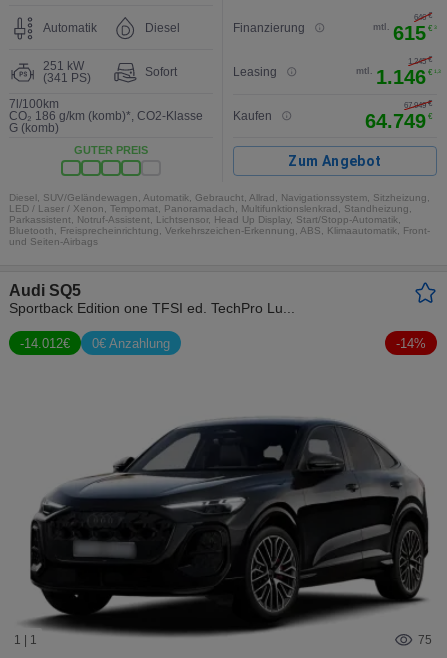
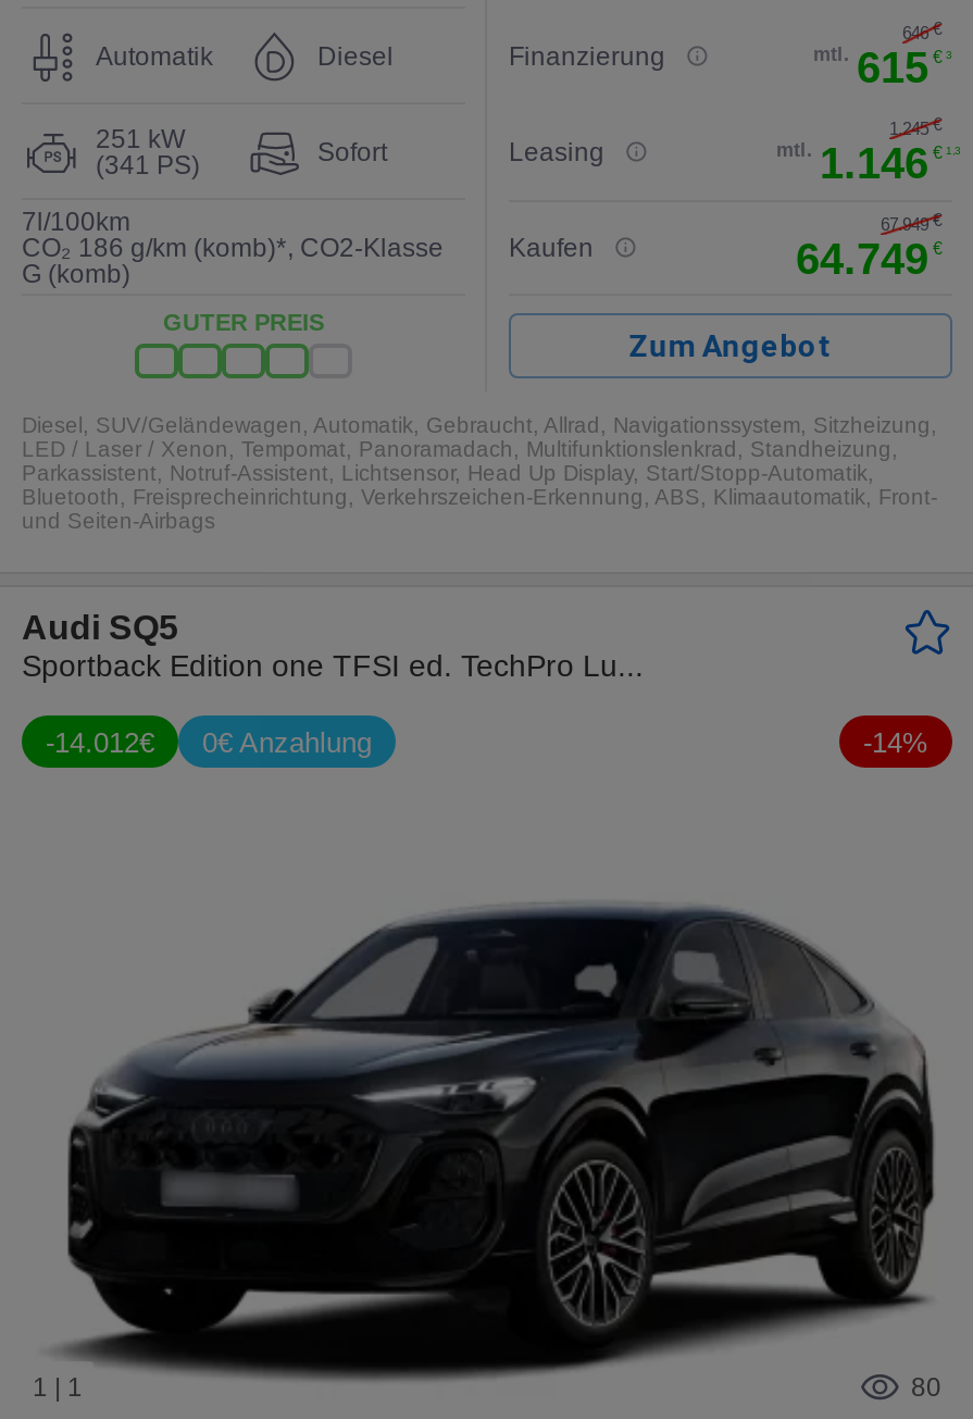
[418,633,432,647] 75 -> [911,1372,941,1403] 80

